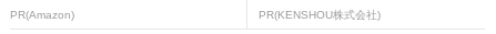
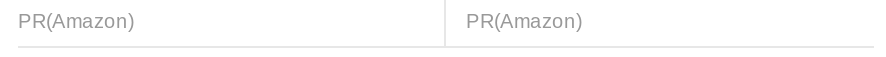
[259,9,381,21] PR(KENSHOU株式会社) -> [466,10,582,32] PR(Amazon)

